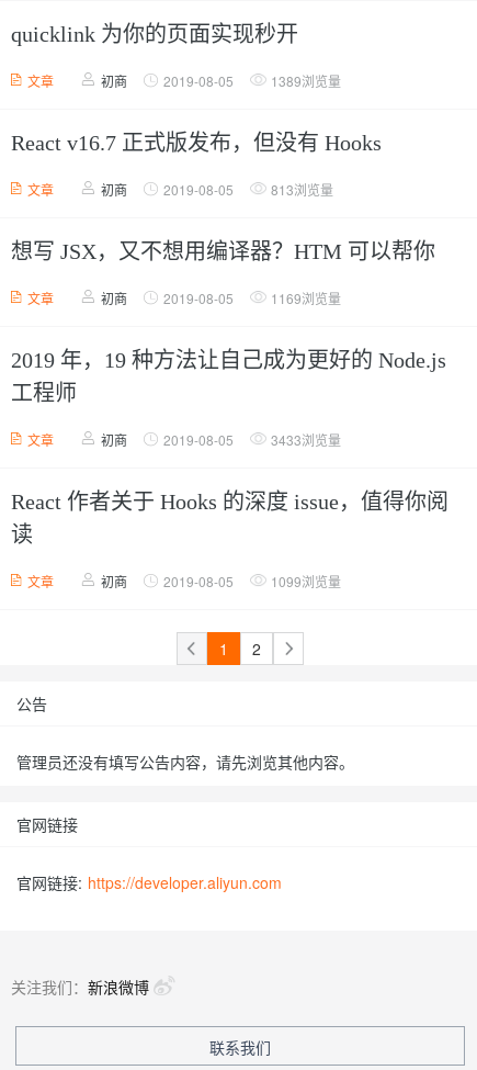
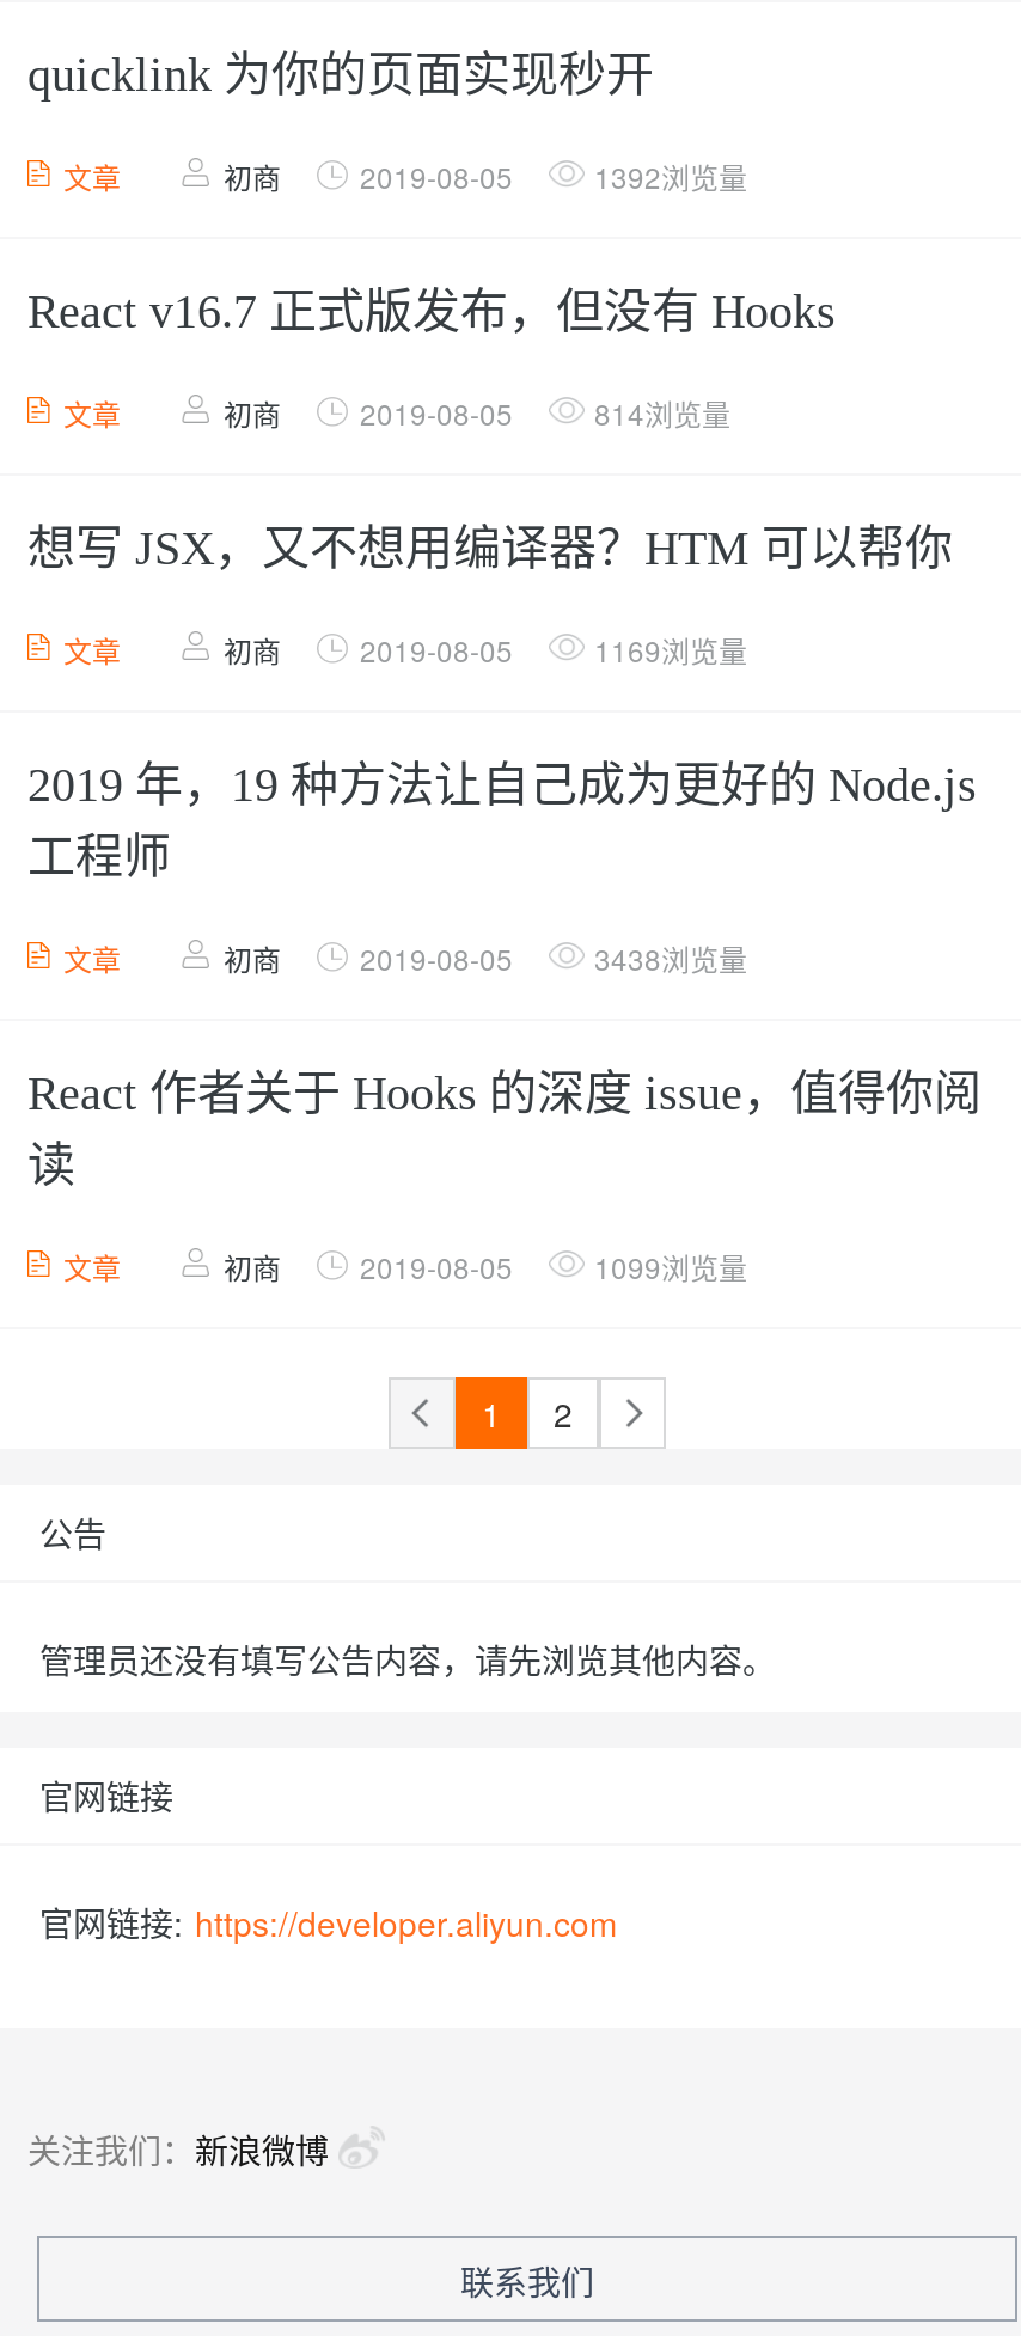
[101,71,341,90] 初商 2019-08-05 1389浏览量 -> [224,155,747,196] 初商 2019-08-05 1392浏览量
[101,180,333,199] 初商 2019-08-05 813浏览量 -> [224,392,730,433] 初商 2019-08-05 814浏览量
[101,430,341,449] 初商 2019-08-05 3433浏览量 -> [224,937,747,978] 初商 2019-08-05 3438浏览量

